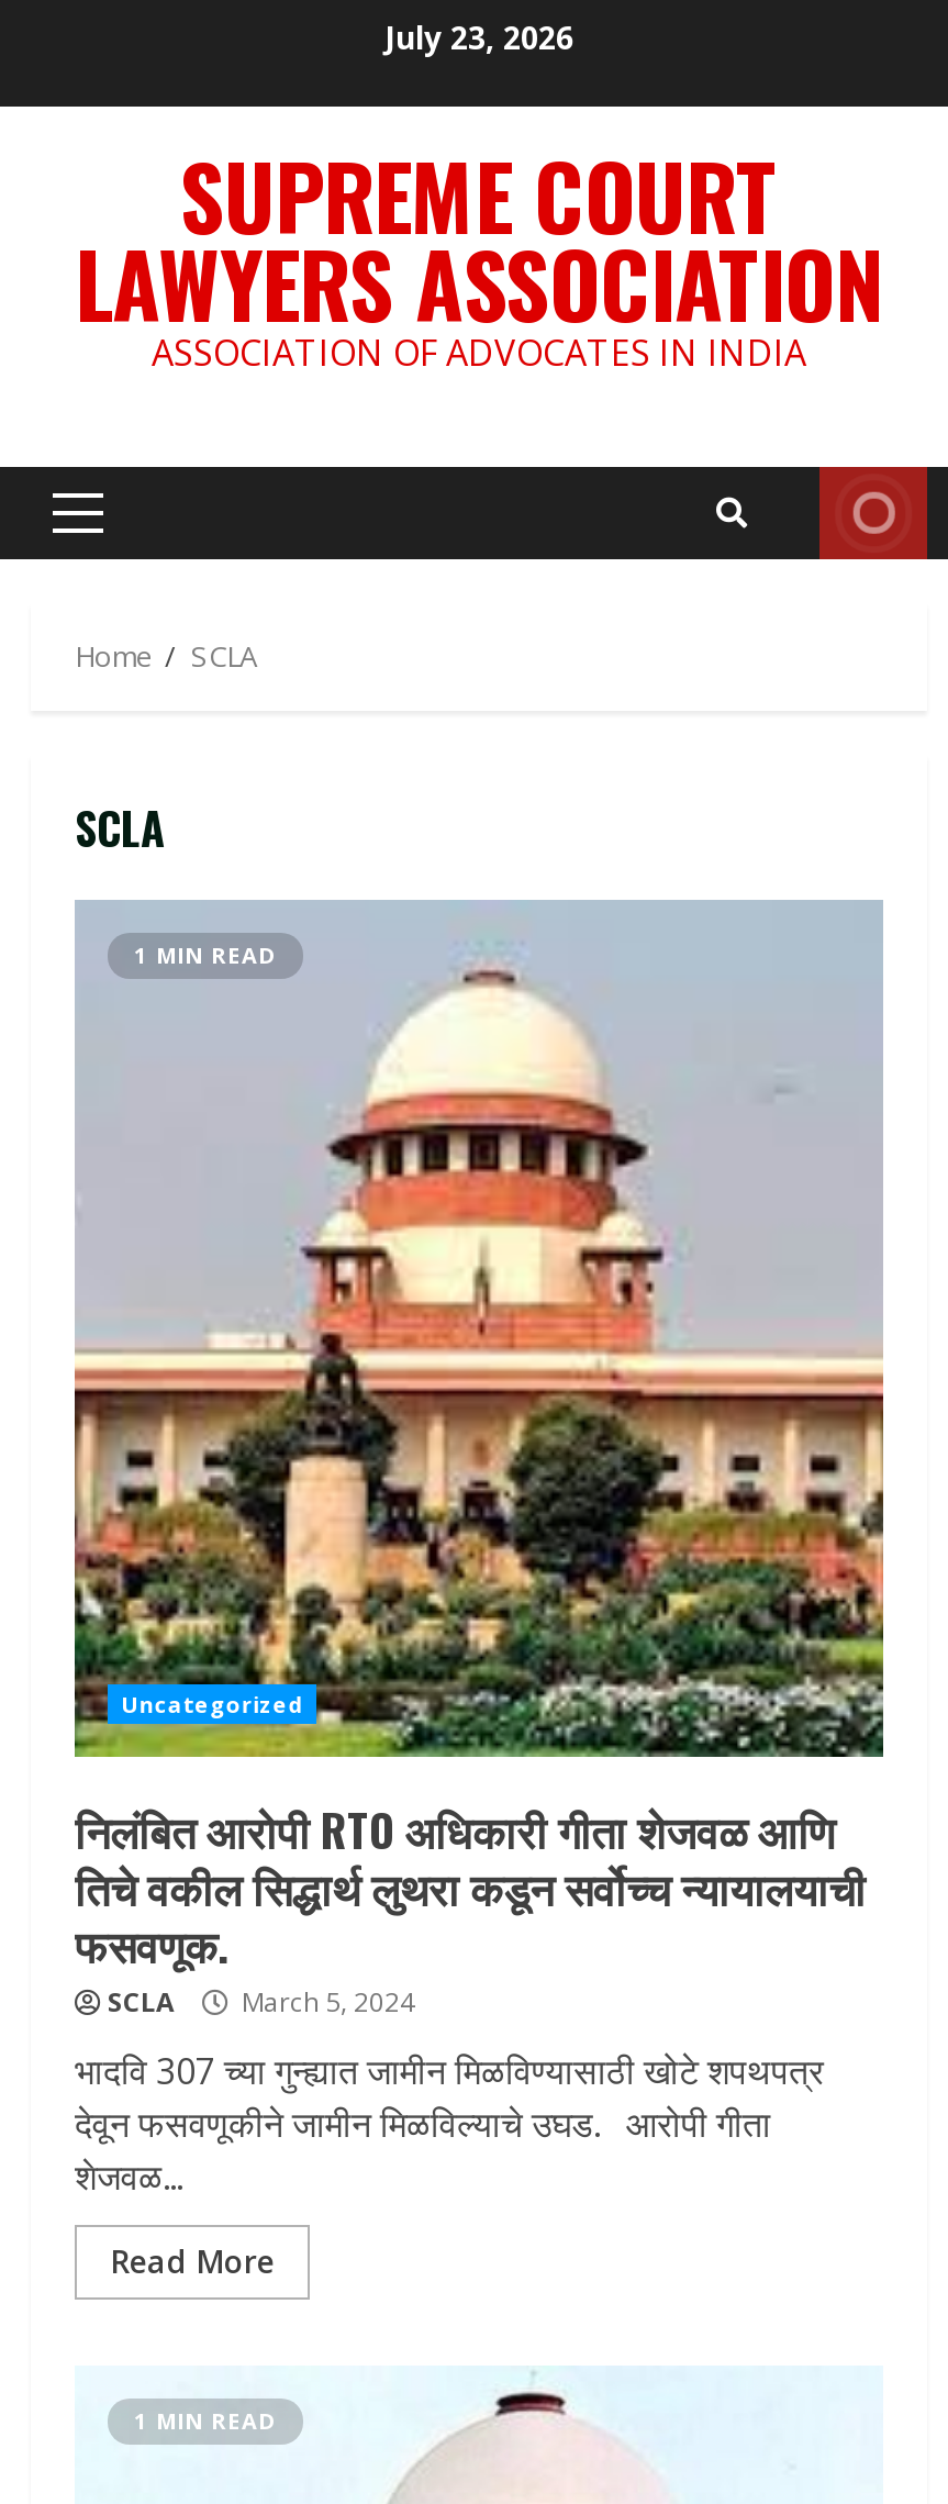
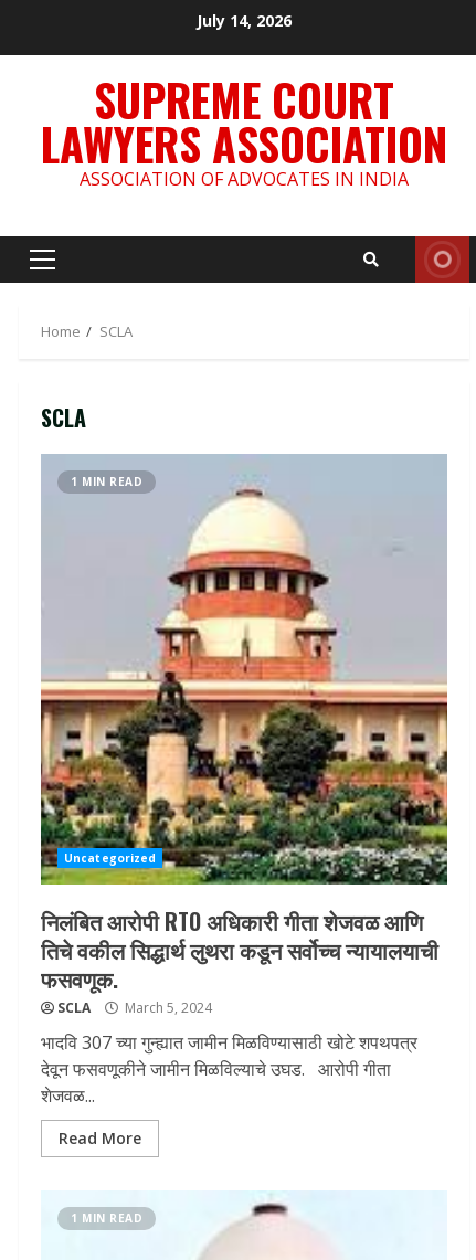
[384,15,573,57] July 23, 2026 -> [197,9,292,30] July 14, 2026

